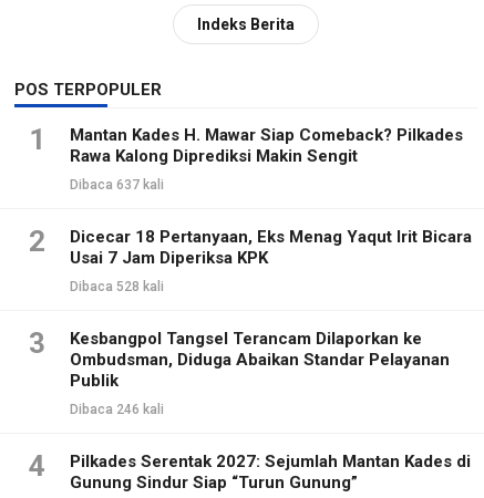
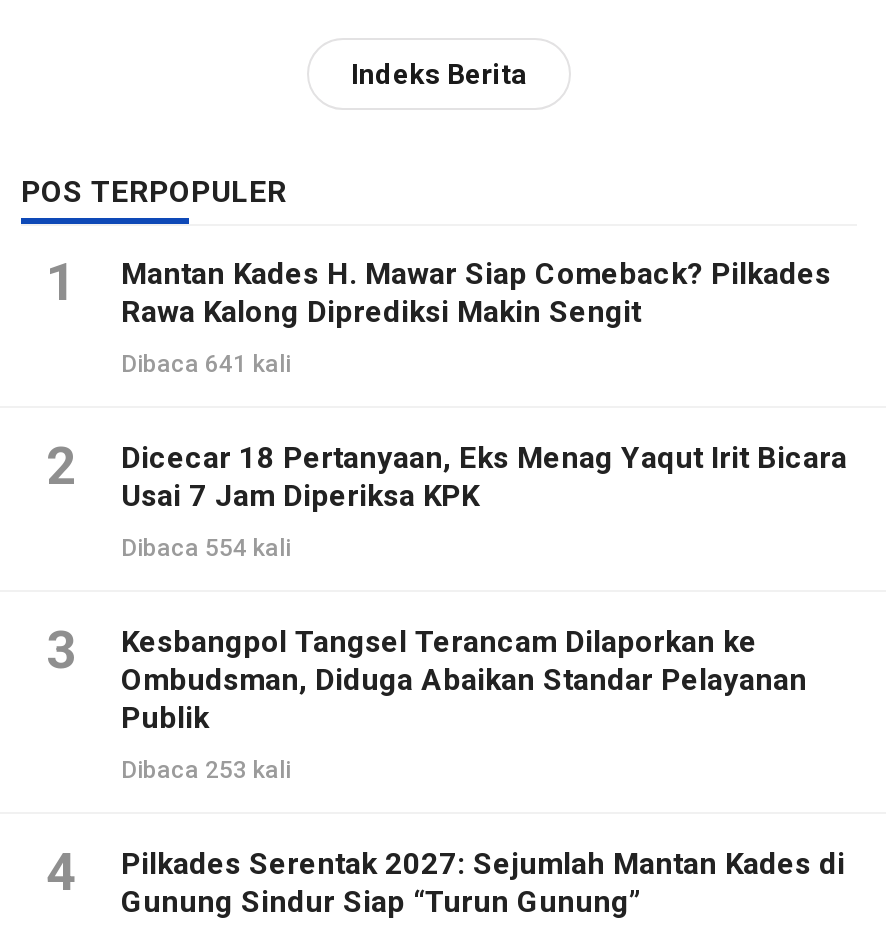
[70,177,164,192] Dibaca 637 kali -> [121,349,291,377] Dibaca 641 kali
[70,279,164,294] Dibaca 528 kali -> [121,533,291,561] Dibaca 554 kali
[70,401,164,417] Dibaca 246 kali -> [121,755,291,783] Dibaca 253 kali

